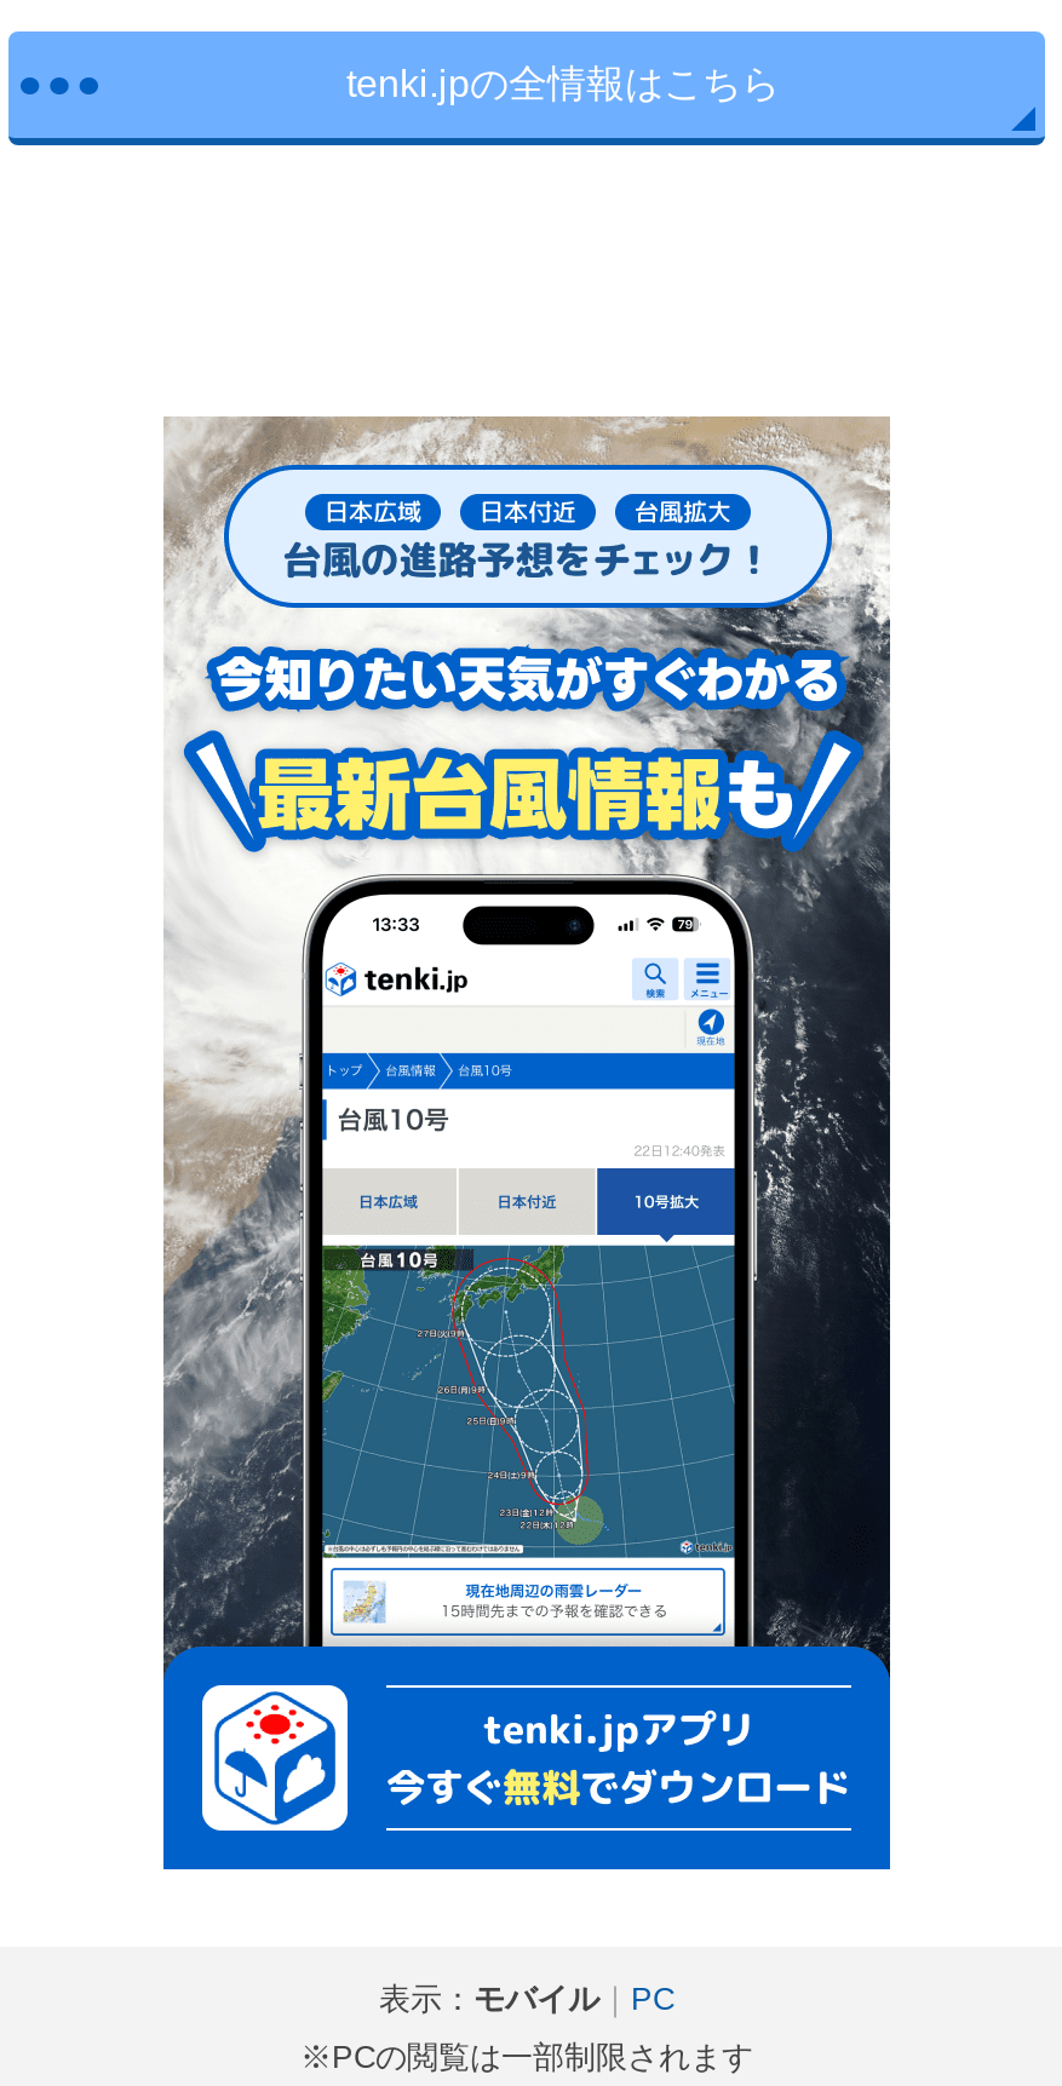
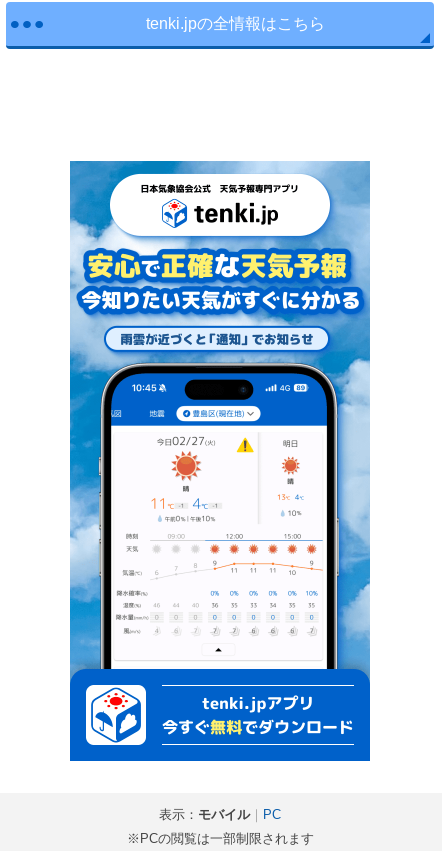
[161,414,892,1676] [image] -> [69,160,371,680] [image]

